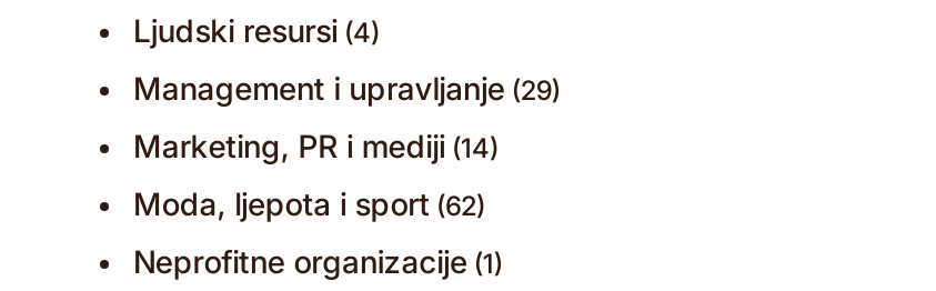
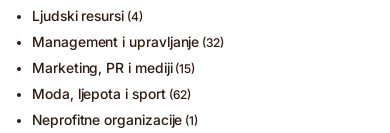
[133,69,560,107] Management i upravljanje (29) -> [32,33,224,50] Management i upravljanje (32)
[133,127,499,164] Marketing, PR i mediji (14) -> [32,59,195,76] Marketing, PR i mediji (15)

